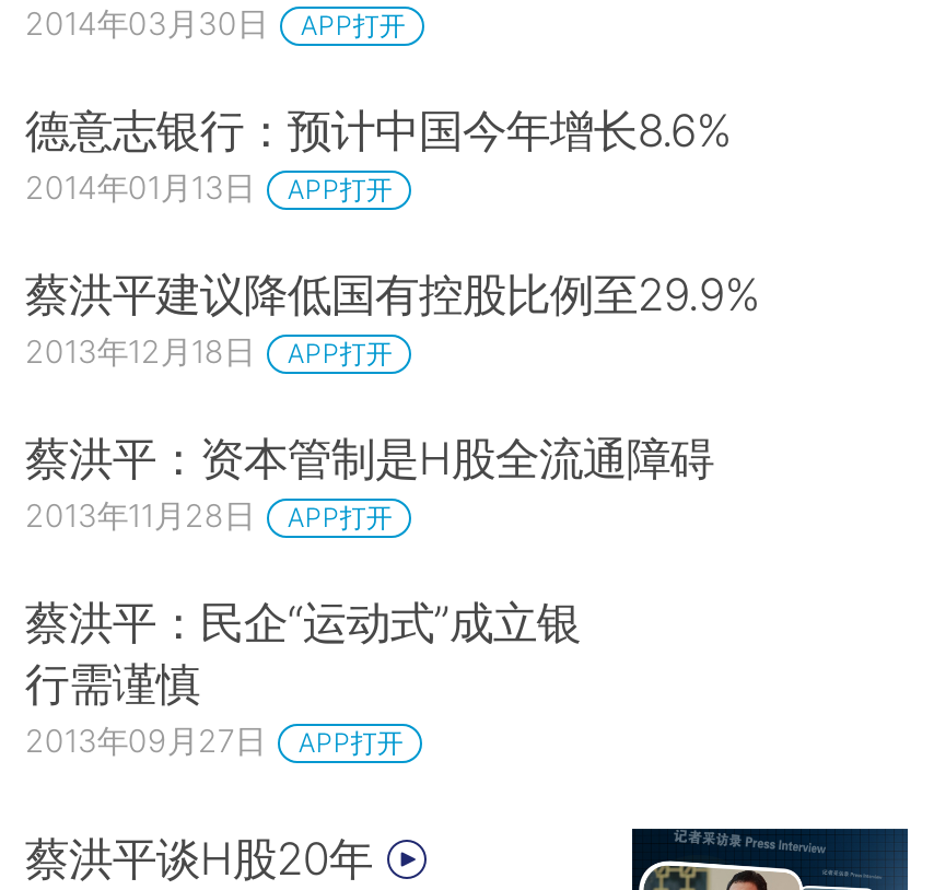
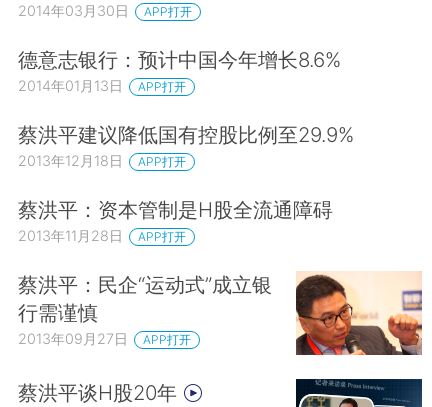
none -> [295,271,423,356] [image]

